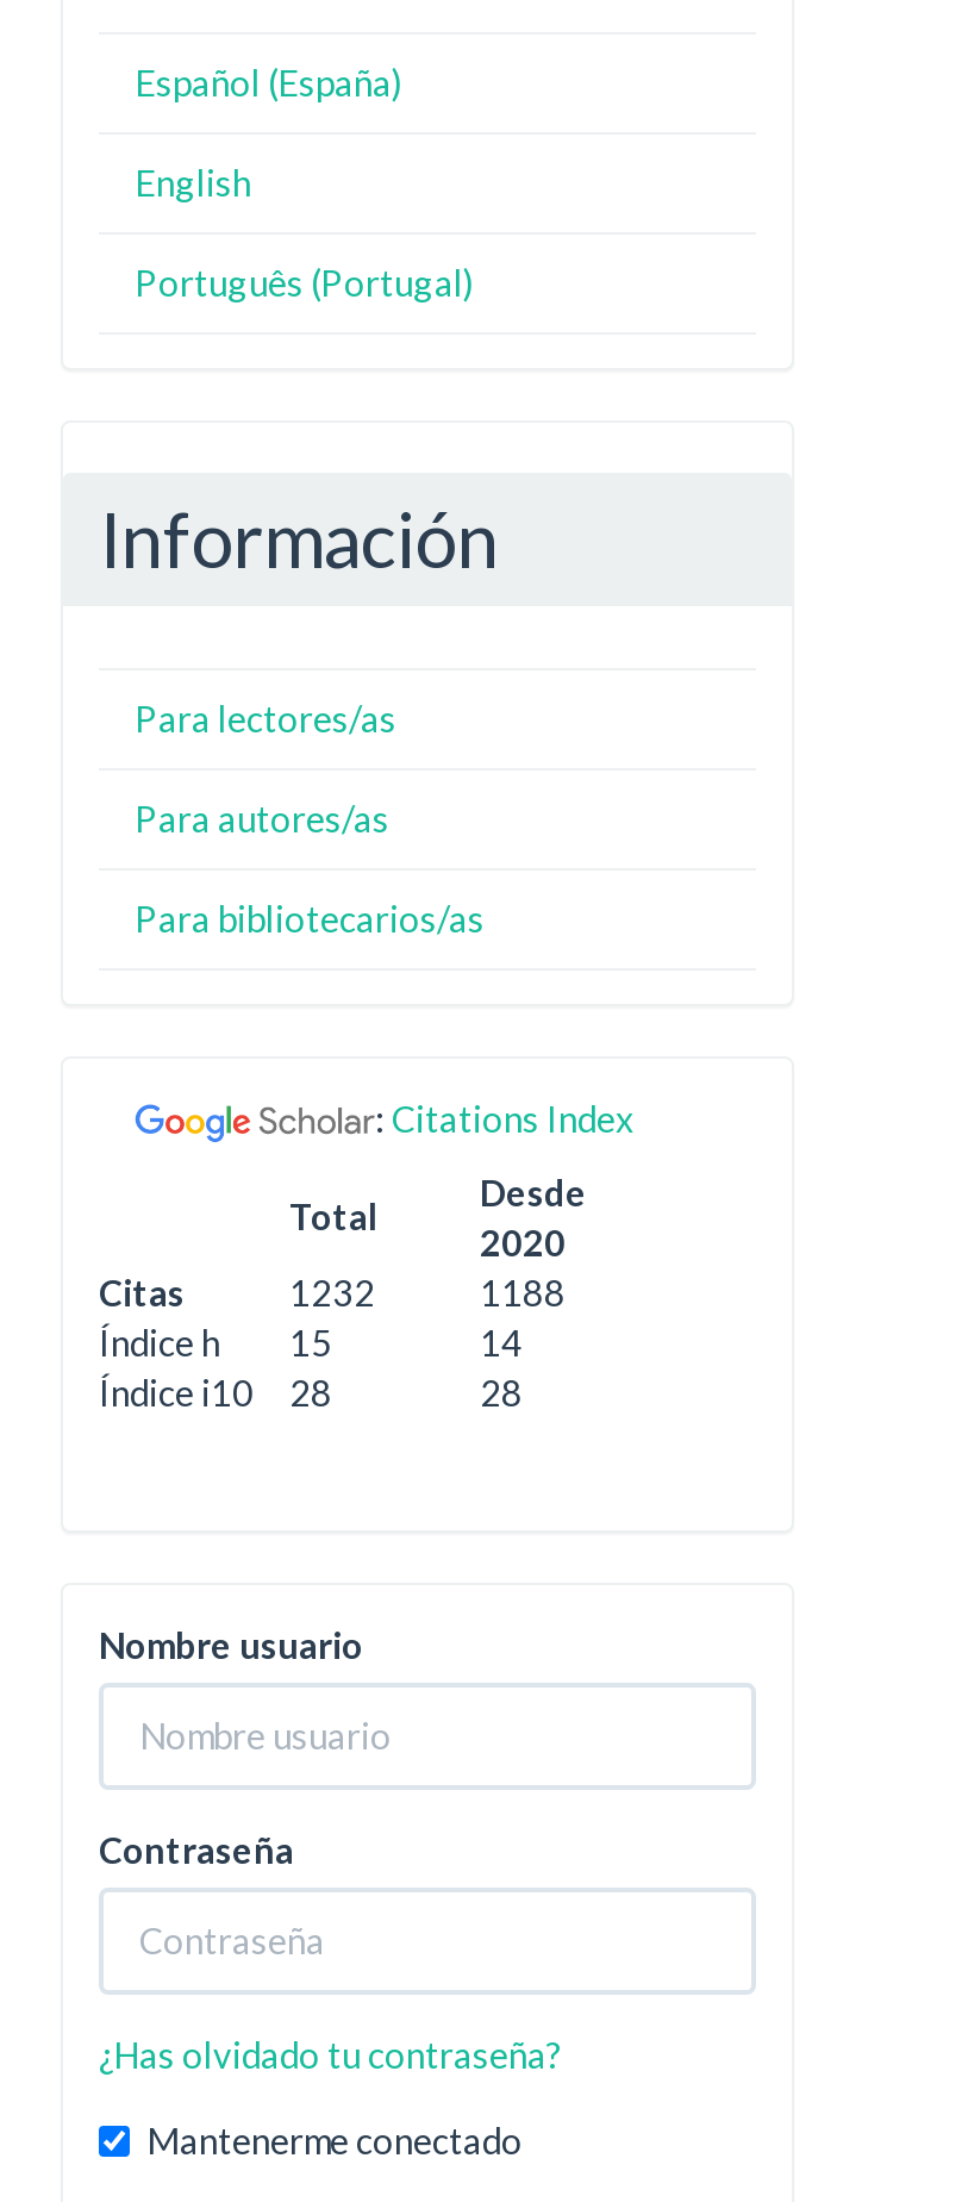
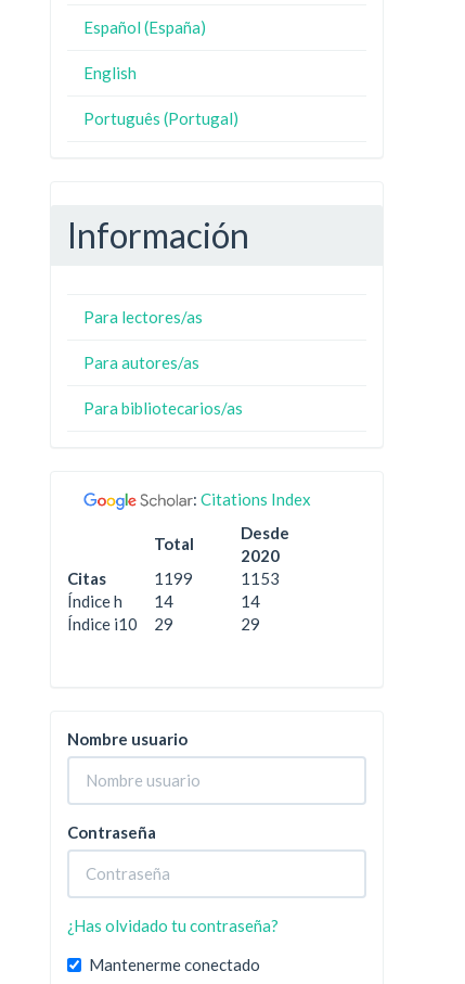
[289,1272,375,1315] 1232 -> [154,569,193,588] 1199
[480,1272,566,1315] 1188 -> [241,569,280,588] 1153
[99,1322,332,1365] Índice h 15 -> [67,592,173,611] Índice h 14
[99,1372,332,1415] Índice i10 28 -> [67,614,173,634] Índice i10 29
[480,1372,523,1415] 28 -> [241,614,260,634] 29

